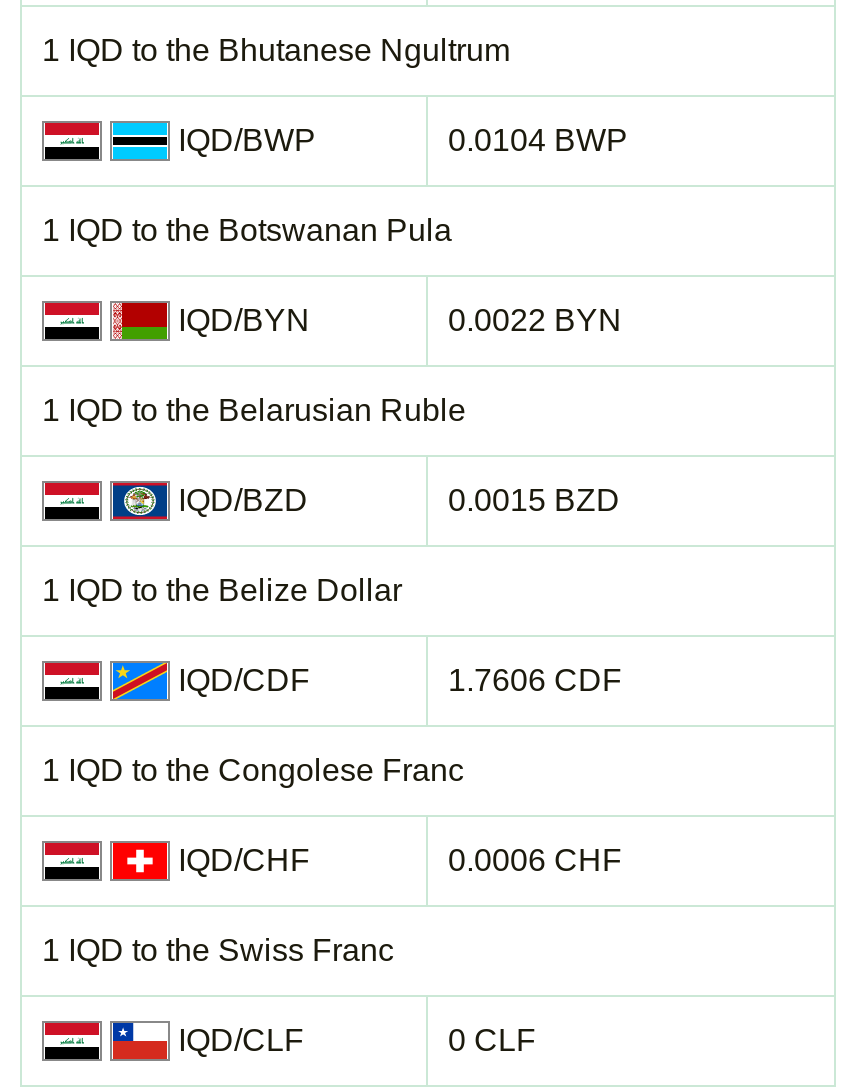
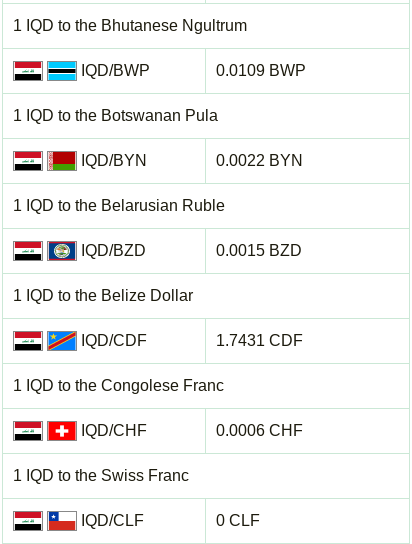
[448,123,628,157] 0.0104 BWP -> [216,62,306,79] 0.0109 BWP
[448,663,622,697] 1.7606 CDF -> [216,332,303,349] 1.7431 CDF

